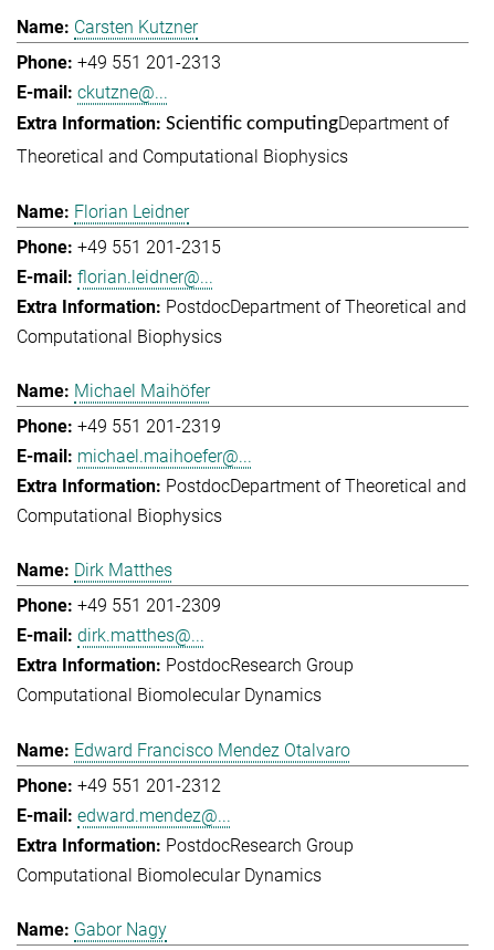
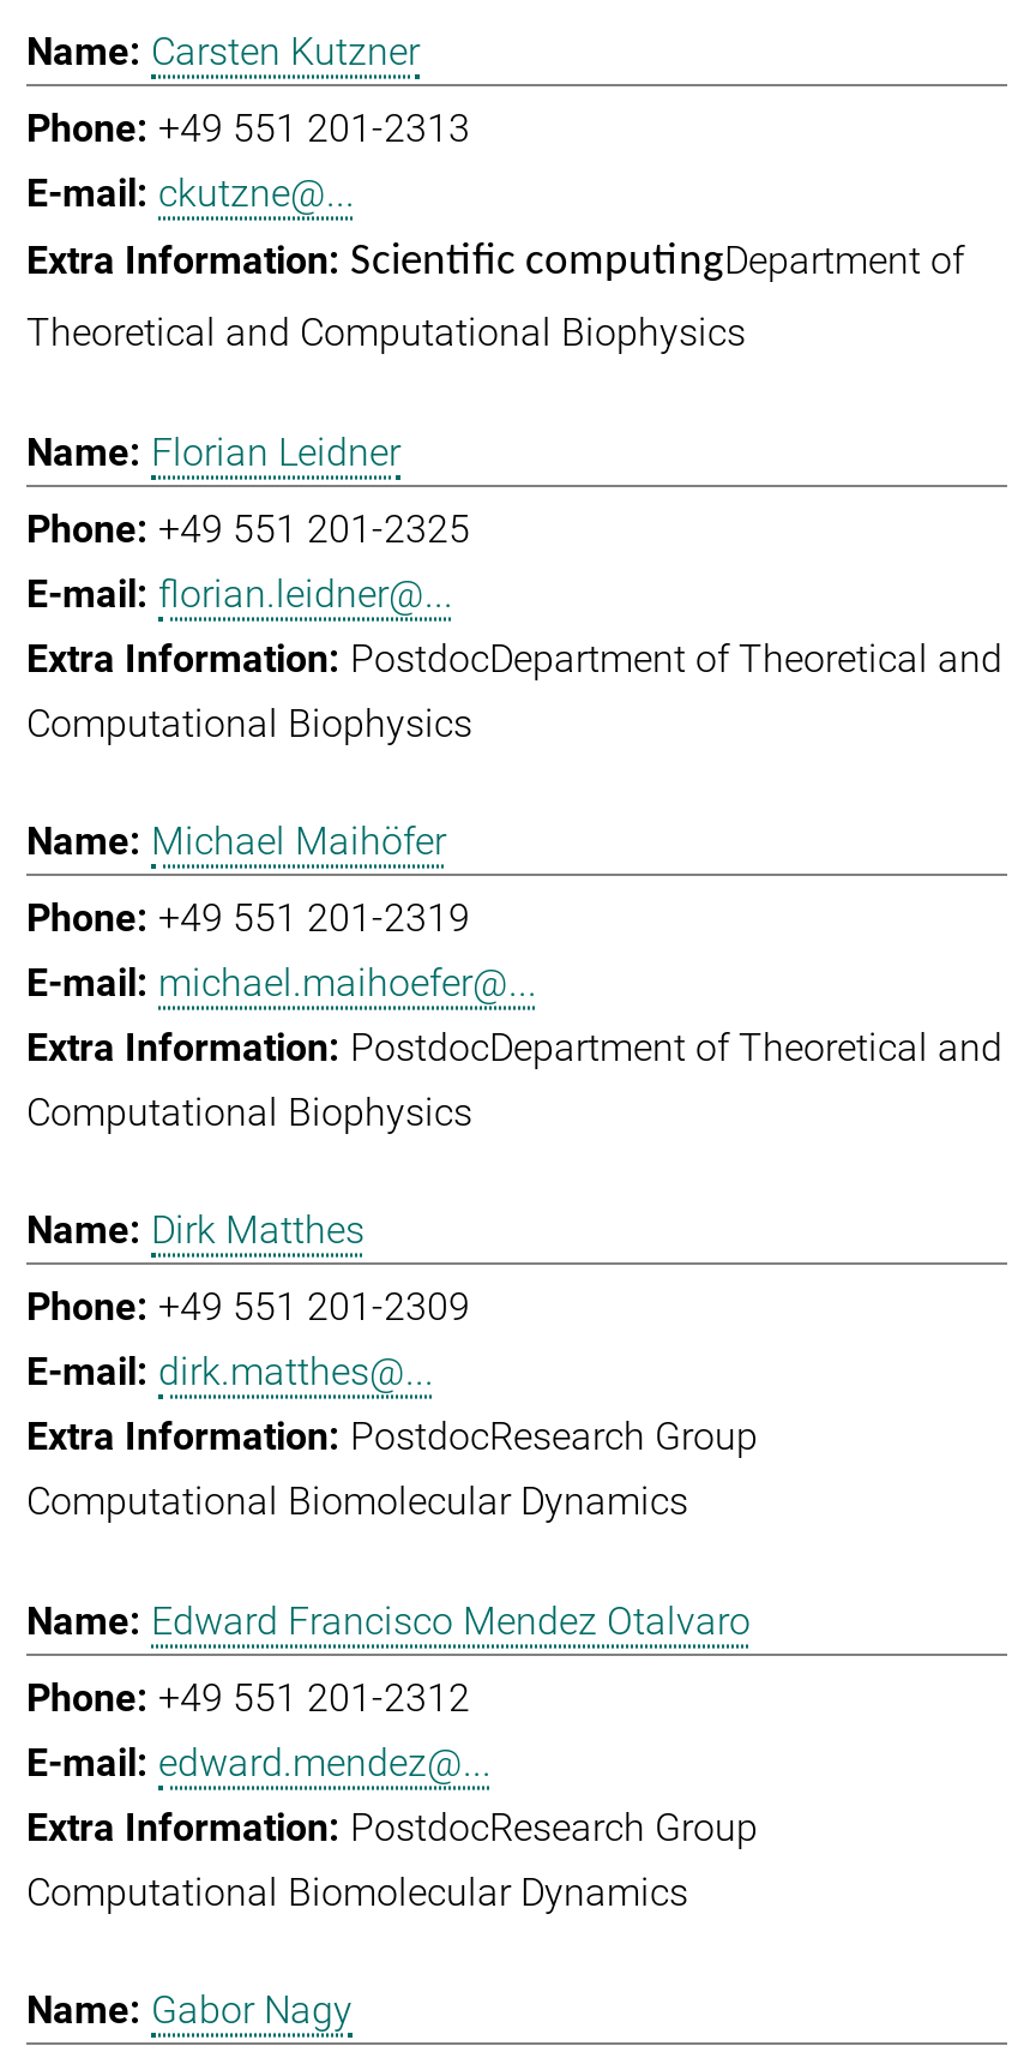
[77,236,221,257] +49 551 201-2315 -> [158,506,470,551] +49 551 201-2325

